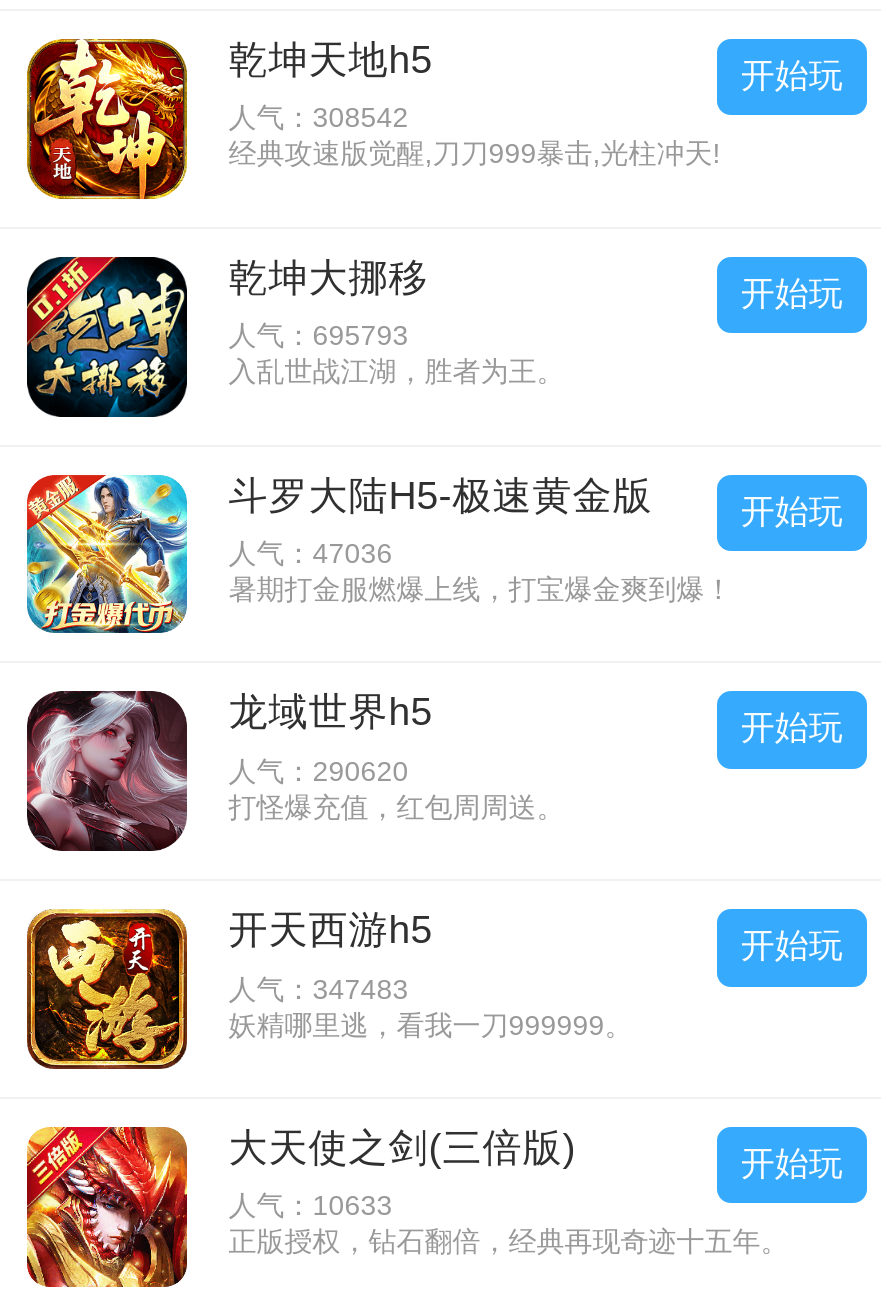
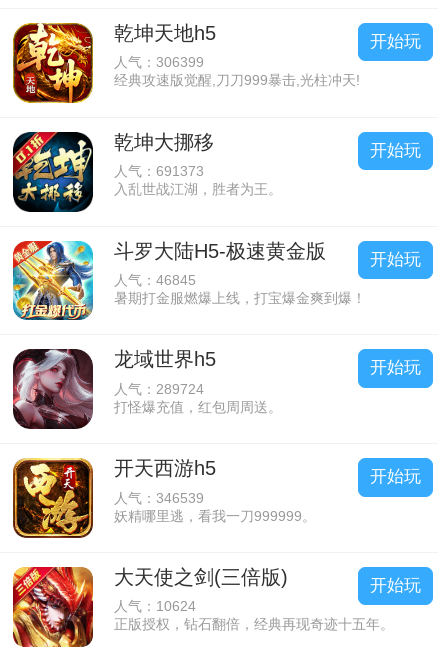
[229,102,409,134] 人气：308542 -> [114,54,204,70] 人气：306399
[229,319,409,351] 人气：695793 -> [114,163,204,179] 人气：691373
[229,537,393,569] 人气：47036 -> [114,272,196,288] 人气：46845
[229,755,409,787] 人气：290620 -> [114,381,204,397] 人气：289724
[229,972,409,1004] 人气：347483 -> [114,490,204,506] 人气：346539
[229,1190,393,1222] 人气：10633 -> [114,598,196,614] 人气：10624

